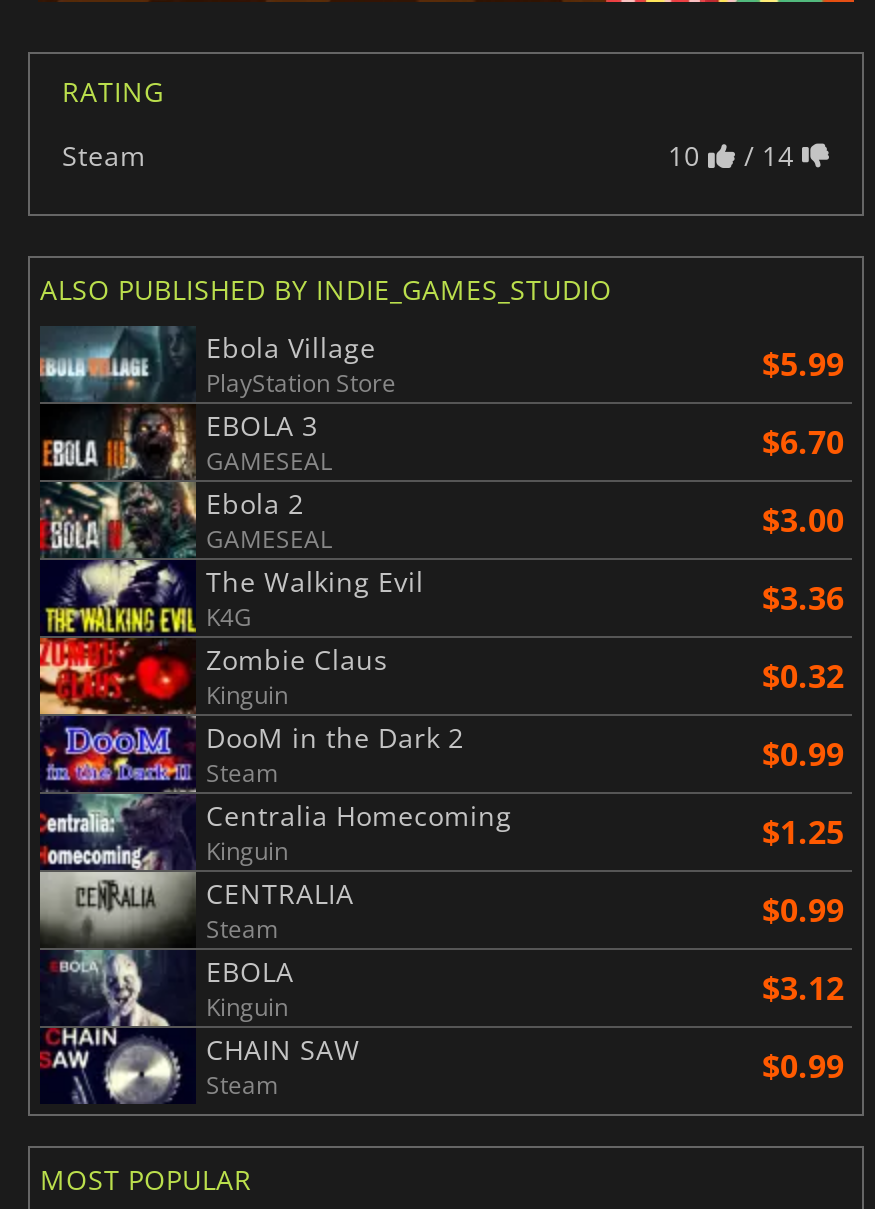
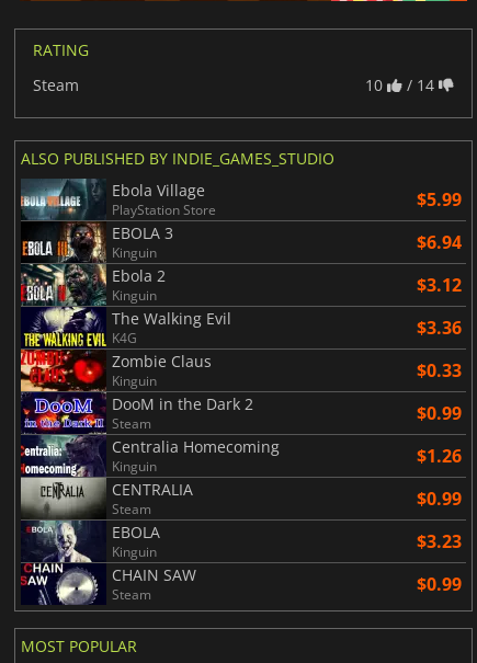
[206,420,844,478] GAMESEAL | $6.70 -> [112,230,462,262] Kinguin | $6.94
[206,498,844,556] GAMESEAL | $3.00 -> [112,273,462,305] Kinguin | $3.12
[762,654,844,698] $0.32 -> [417,358,462,382] $0.33
[762,810,844,854] $1.25 -> [417,444,462,468] $1.26
[762,966,844,1010] $3.12 -> [417,529,462,553] $3.23

